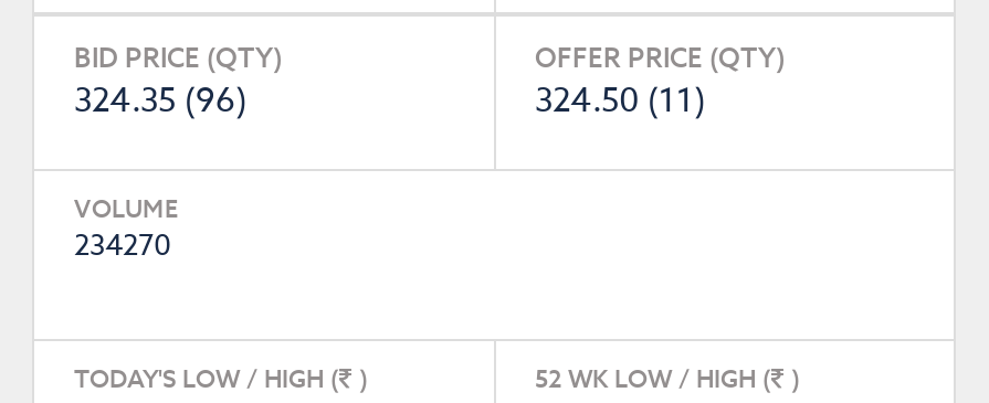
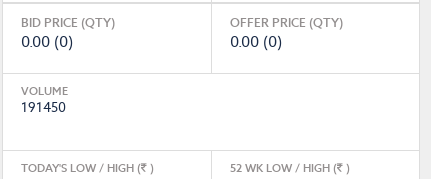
[74,78,246,120] 324.35 (96) -> [21,32,73,51] 0.00 (0)
[535,78,705,120] 324.50 (11) -> [229,32,281,51] 0.00 (0)
[74,226,171,264] 234270 -> [21,99,66,116] 191450

